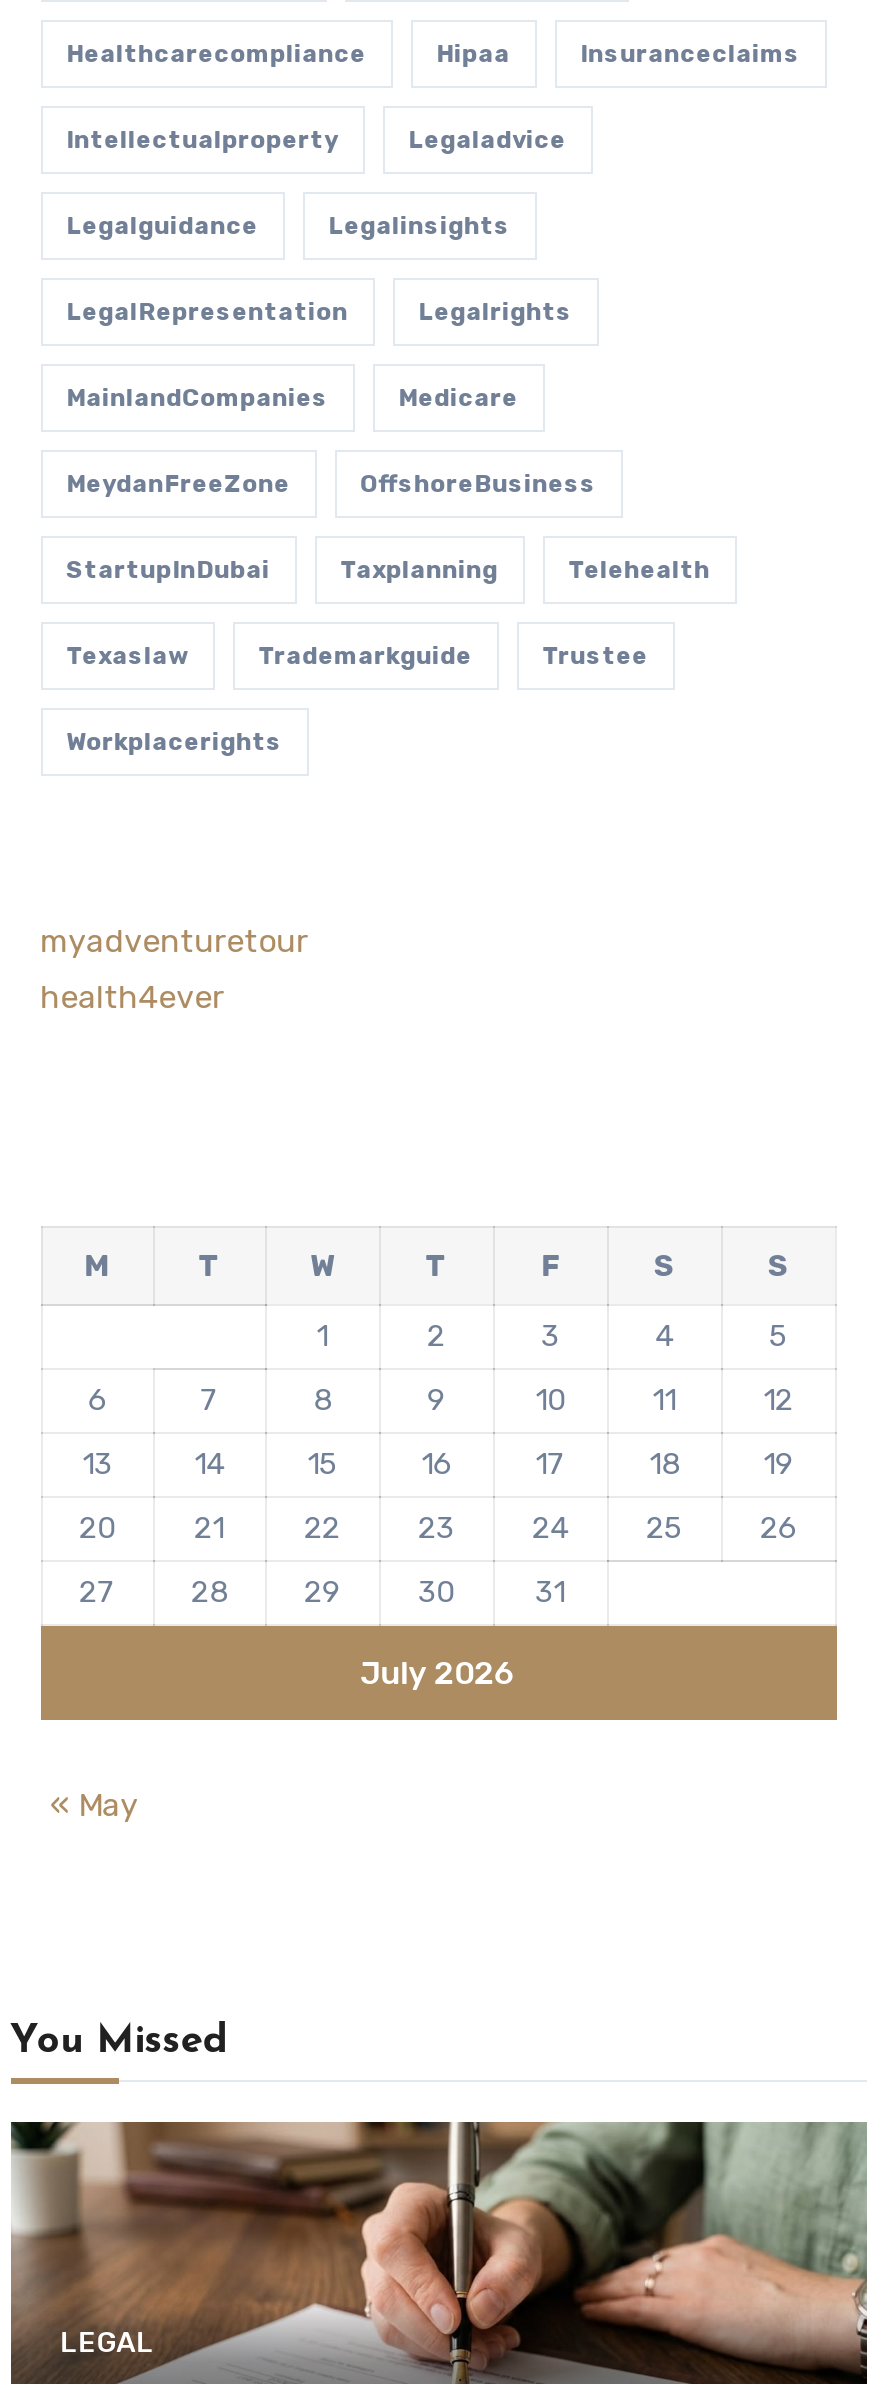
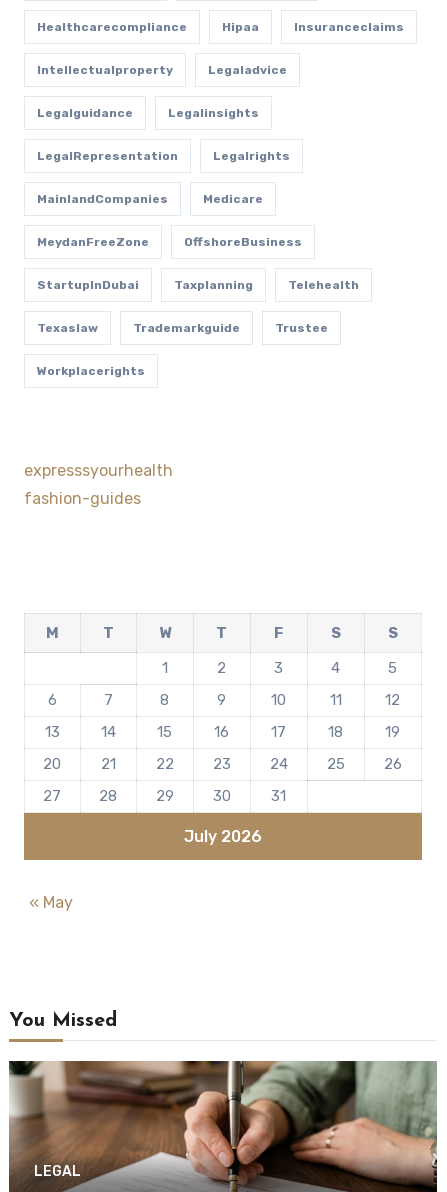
[40,923,308,961] myadventuretour -> [24,461,173,480] expresssyourhealth
[40,979,224,1017] health4ever -> [24,489,141,508] fashion-guides

